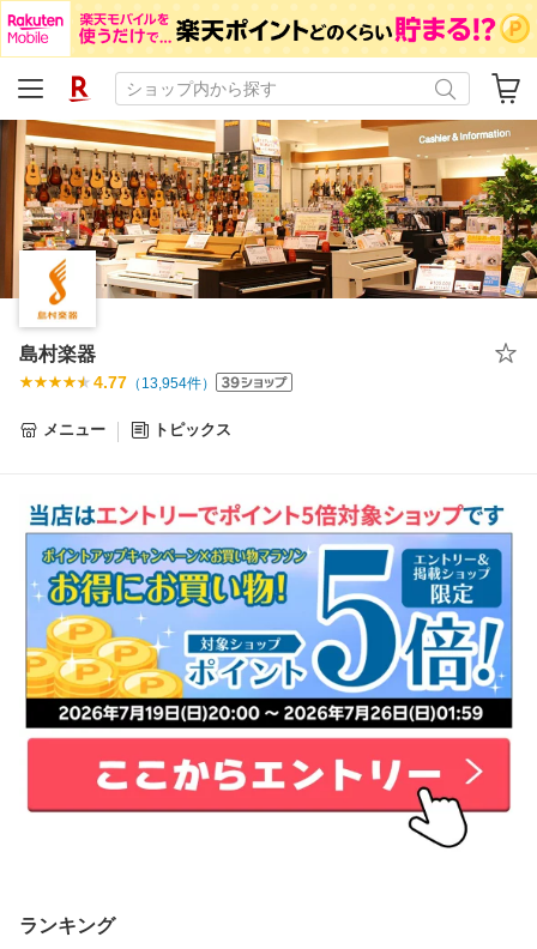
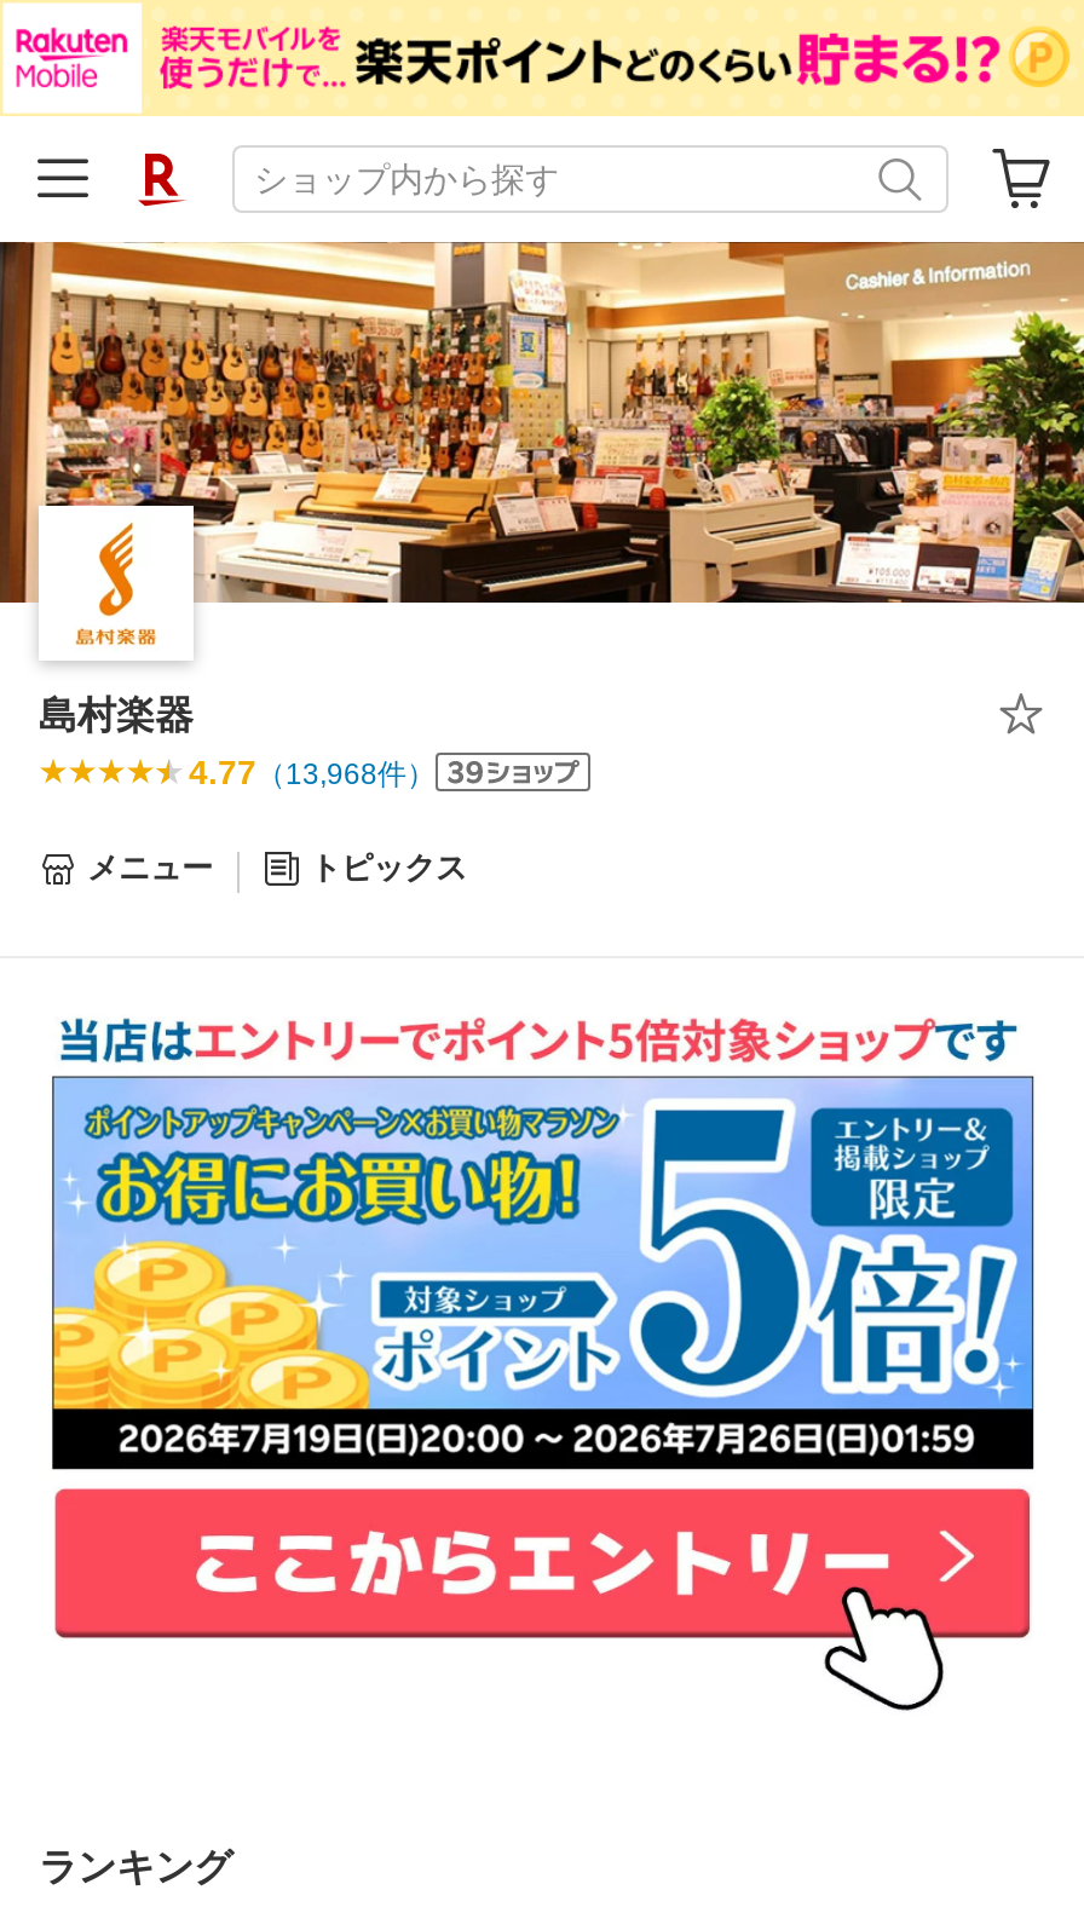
[93,373,216,392] 4.77（13,954件） -> [189,753,436,792] 4.77（13,968件）

